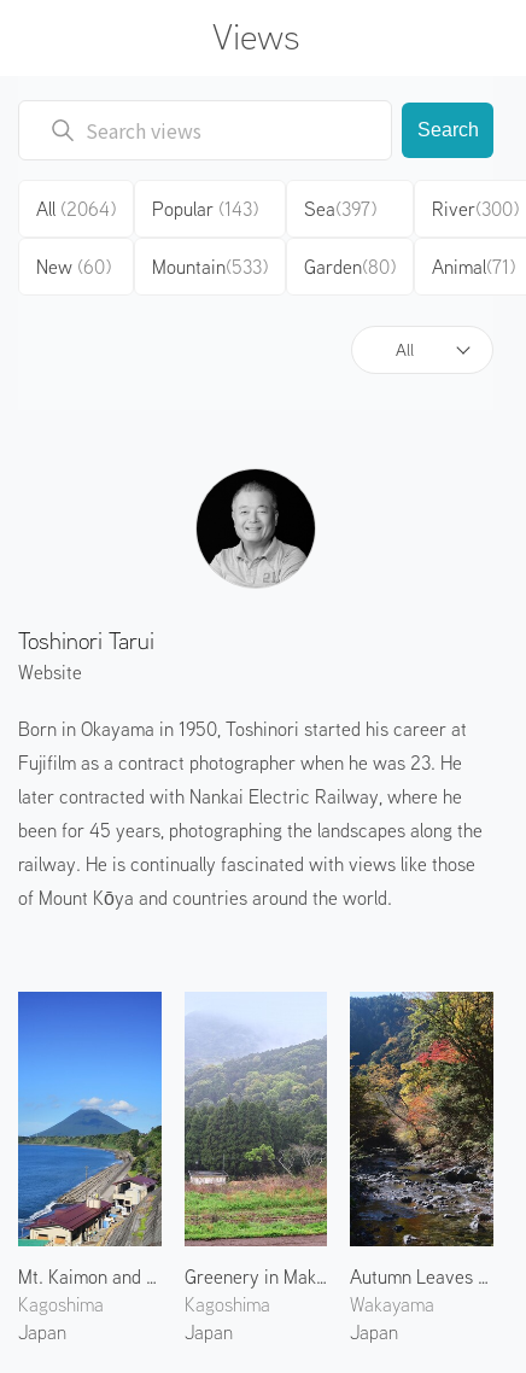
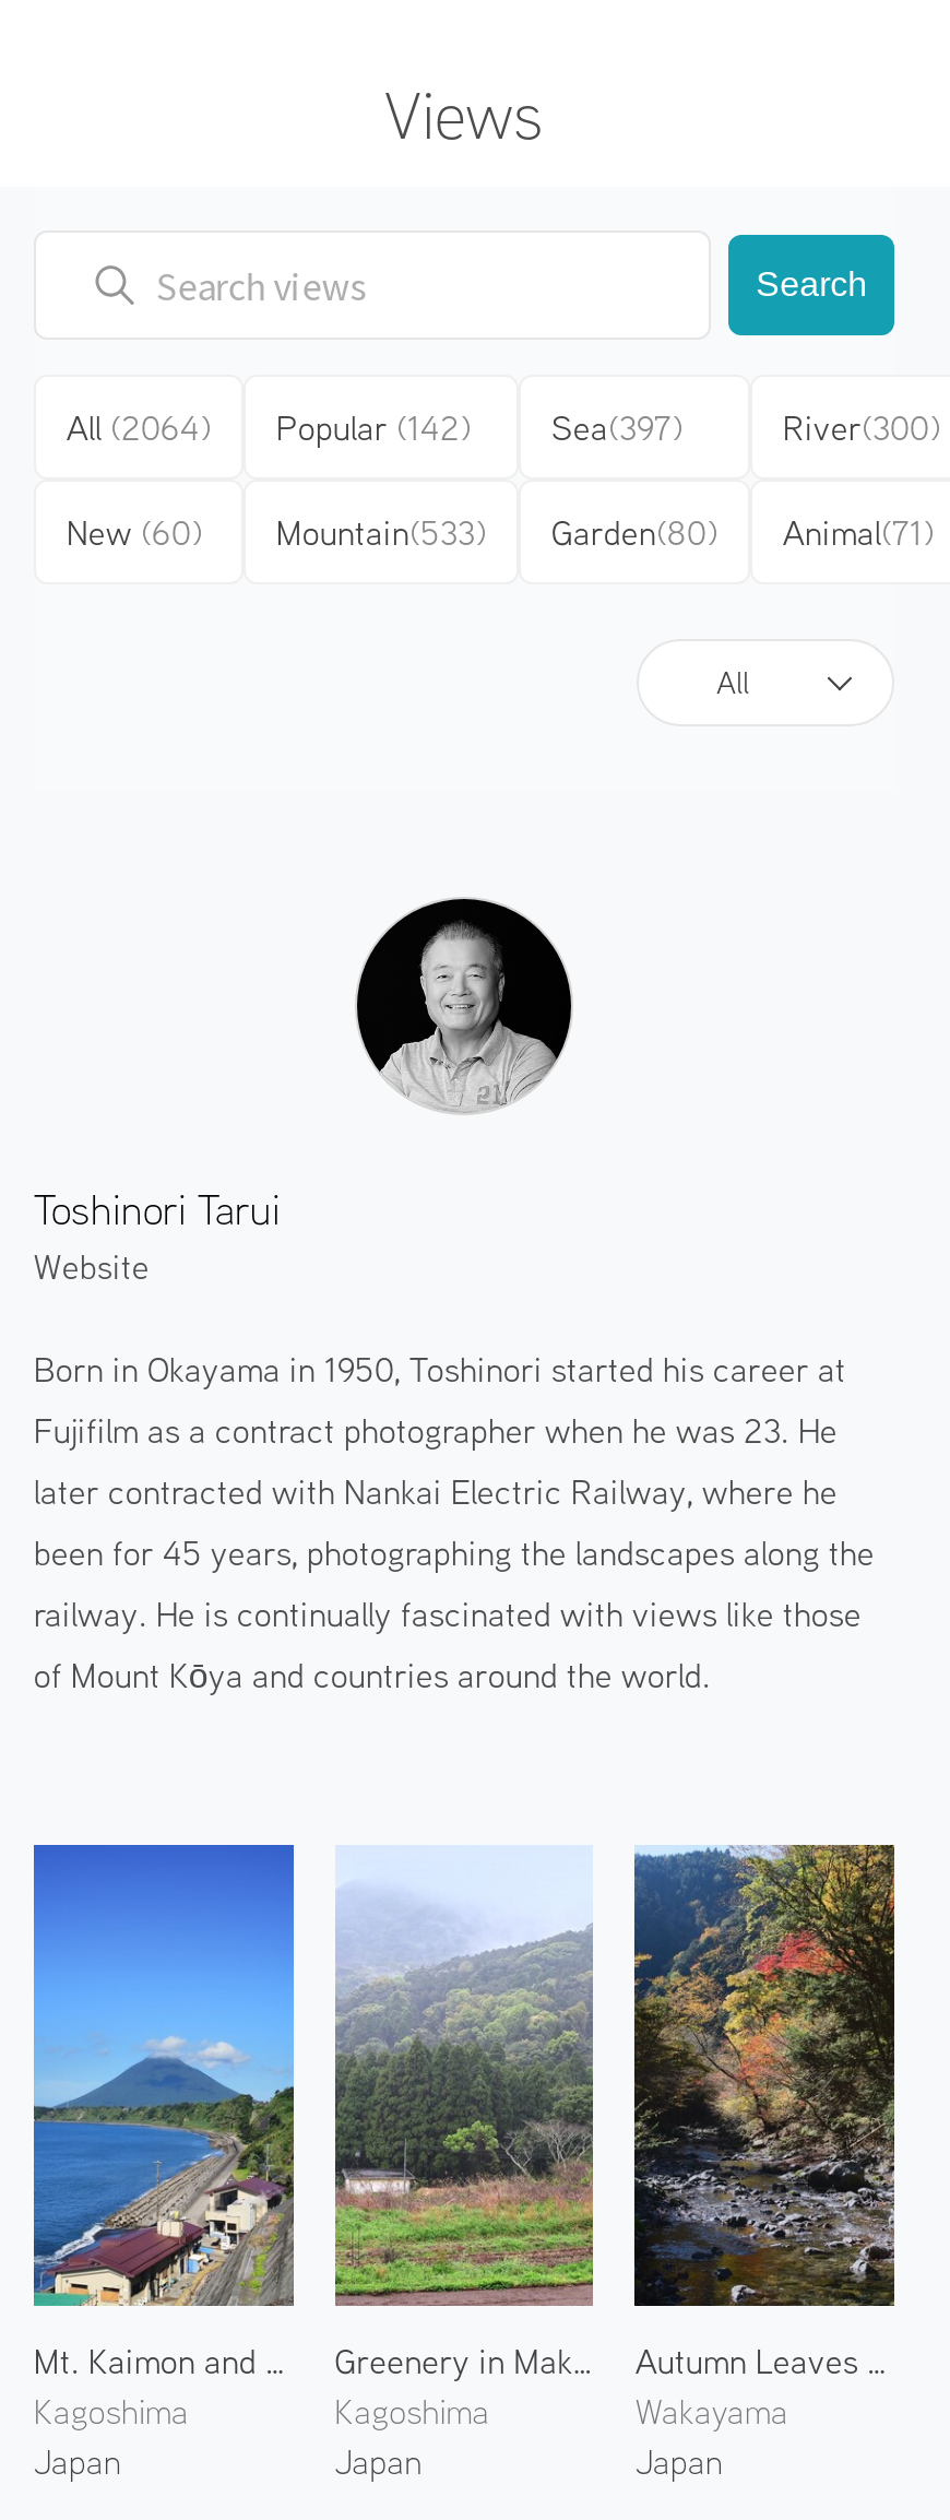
[36,197,376,221] All (2064) Popular (143) Sea(397) -> [66,405,682,449] All (2064) Popular (142) Sea(397)

